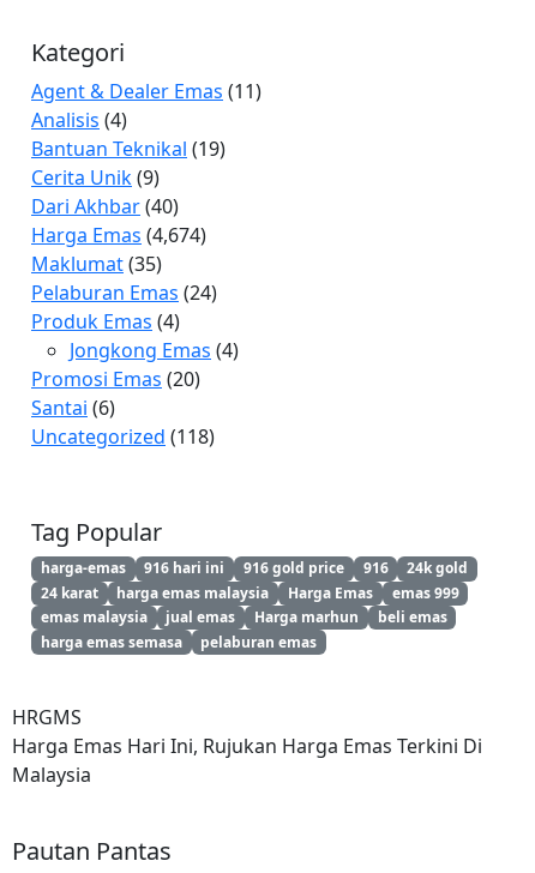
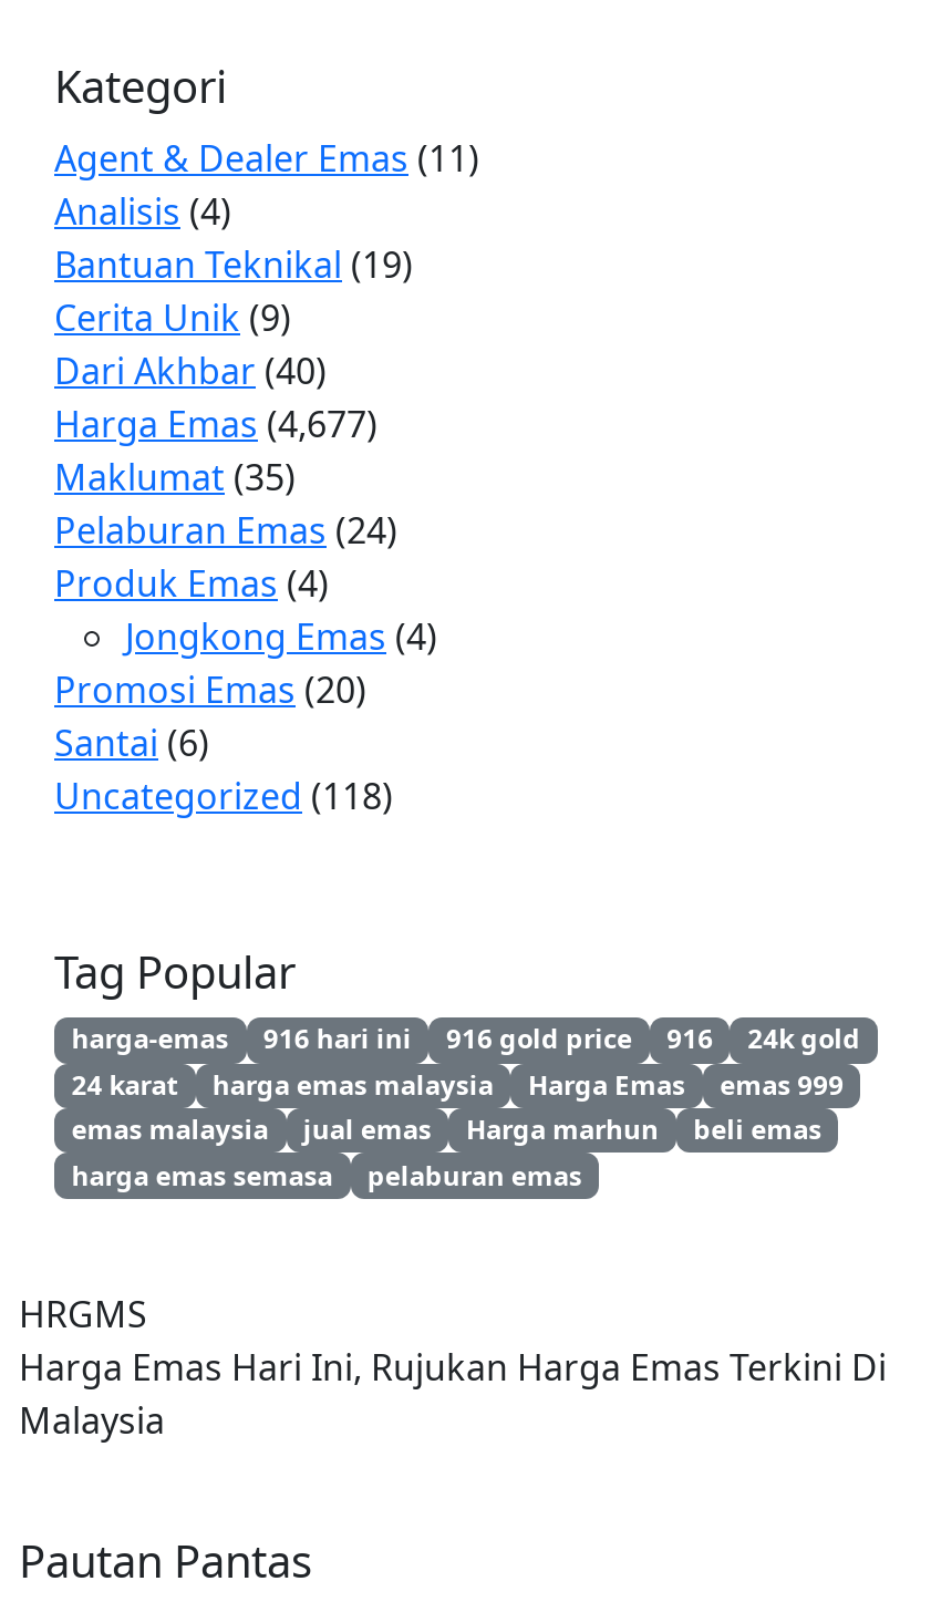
[31,222,206,248] Harga Emas (4,674) -> [54,400,377,449] Harga Emas (4,677)

